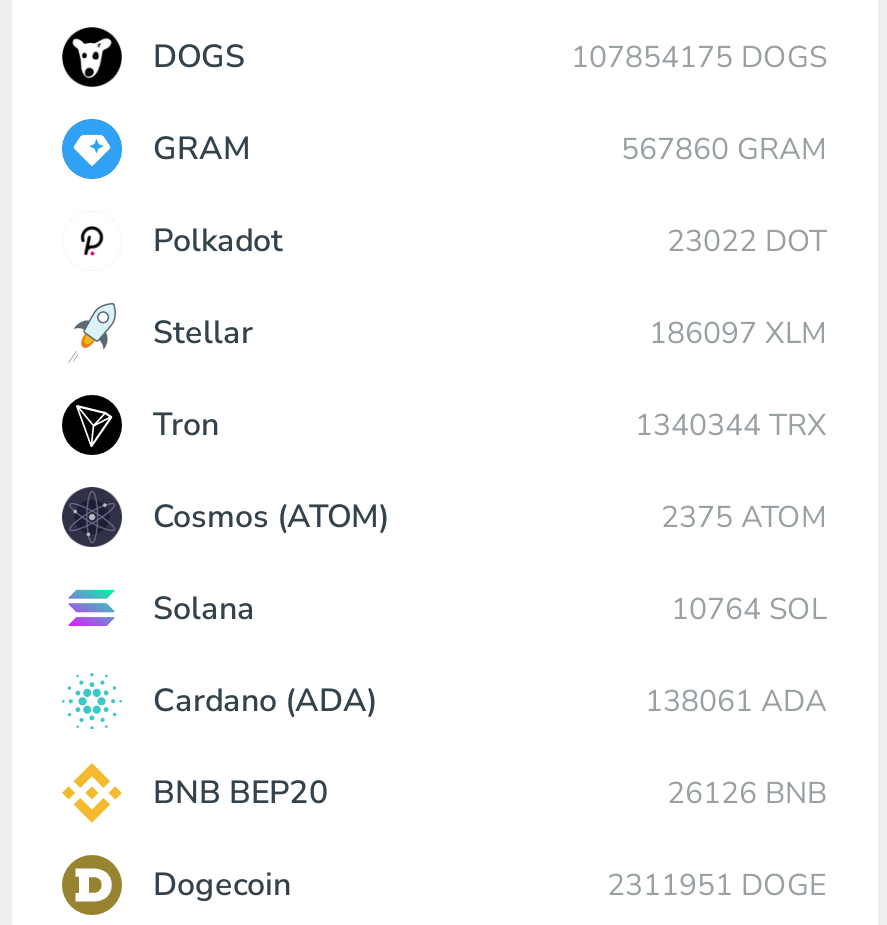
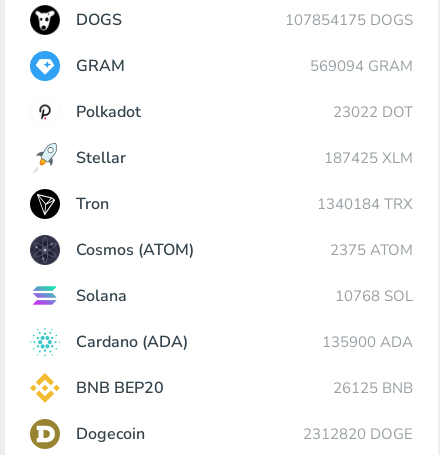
[621,129,827,169] 567860 GRAM -> [309,56,412,76] 569094 GRAM
[649,313,827,353] 186097 XLM -> [323,148,412,168] 187425 XLM
[635,405,827,445] 1340344 TRX -> [316,194,412,214] 1340184 TRX
[671,589,827,629] 10764 SOL -> [334,286,412,306] 10768 SOL
[645,681,827,721] 138061 ADA -> [321,332,412,352] 135900 ADA
[667,773,827,813] 26126 BNB -> [332,378,412,398] 26125 BNB
[607,865,827,905] 2311951 DOGE -> [302,424,412,444] 2312820 DOGE

